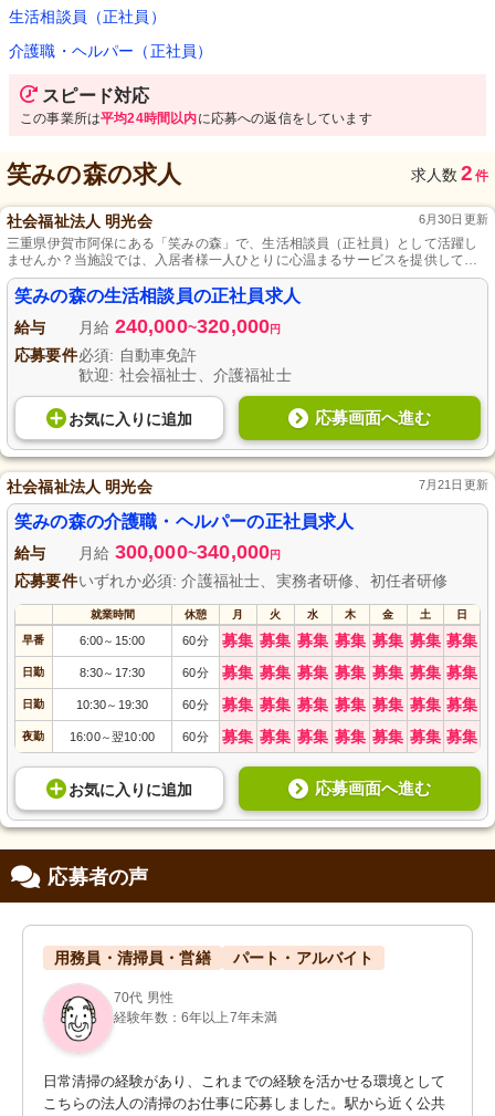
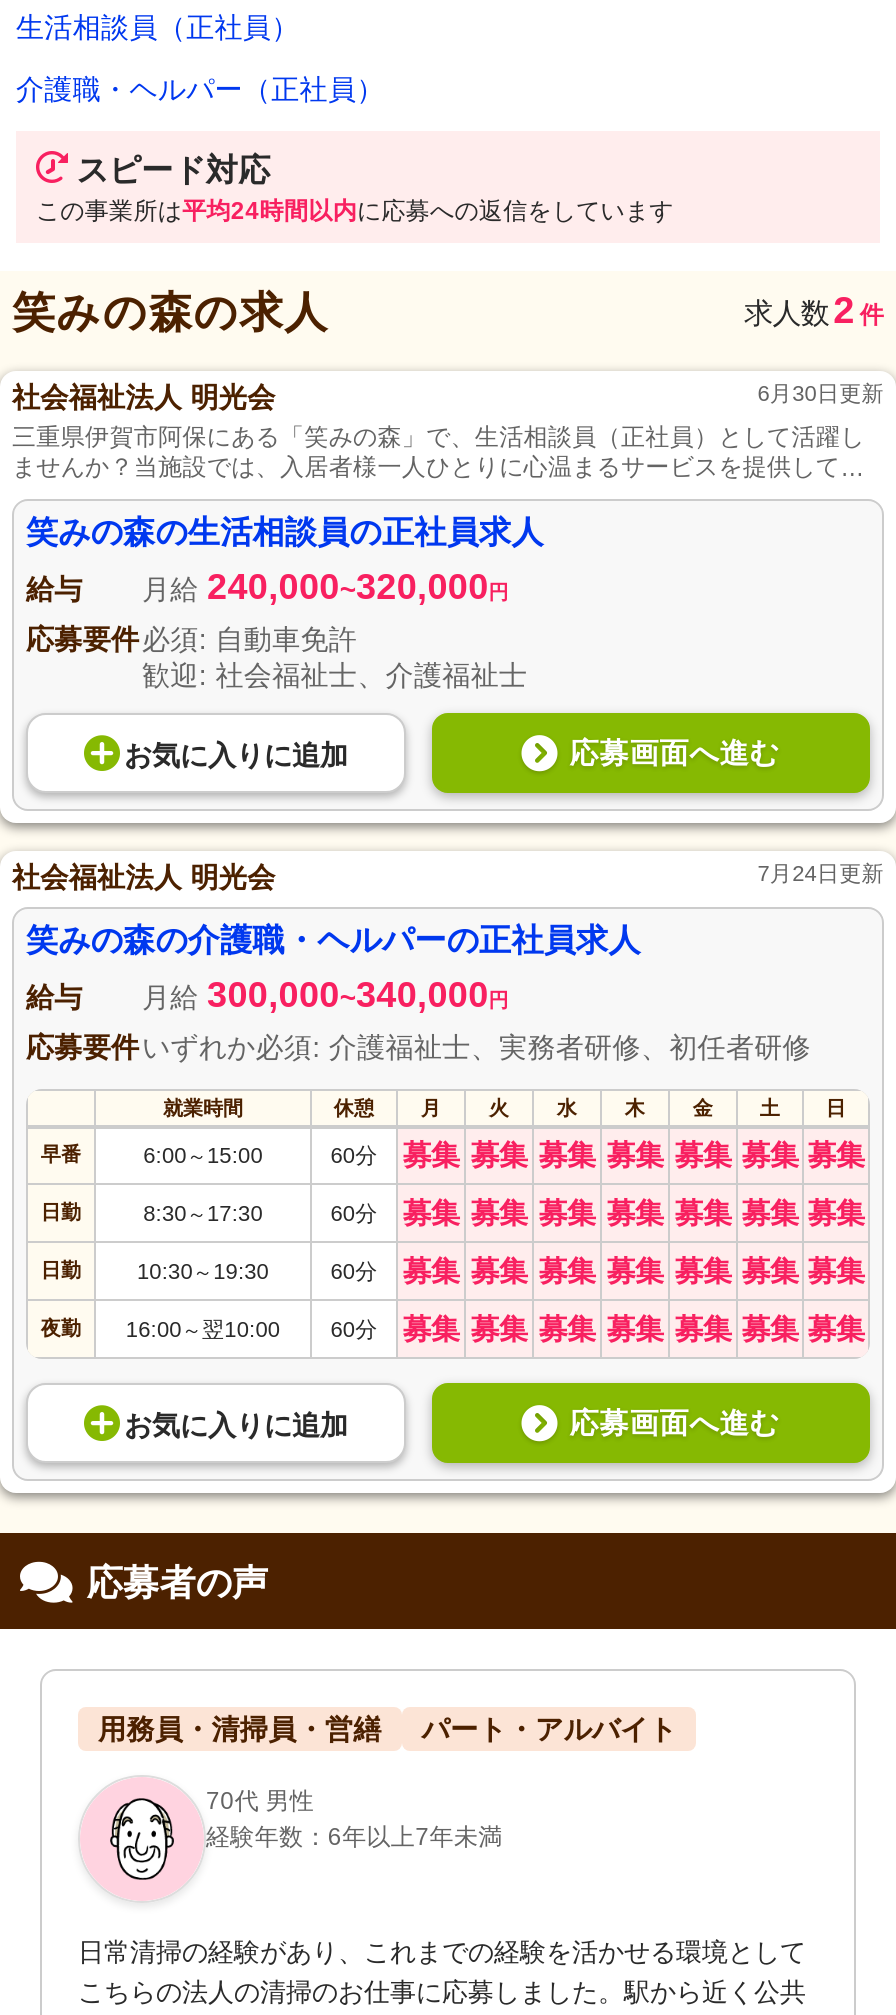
[418,478,488,491] 7月21日更新 -> [757,862,884,886] 7月24日更新

